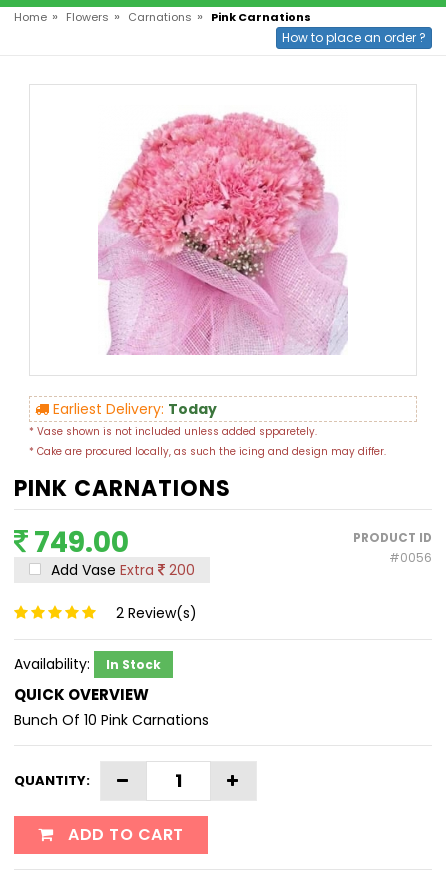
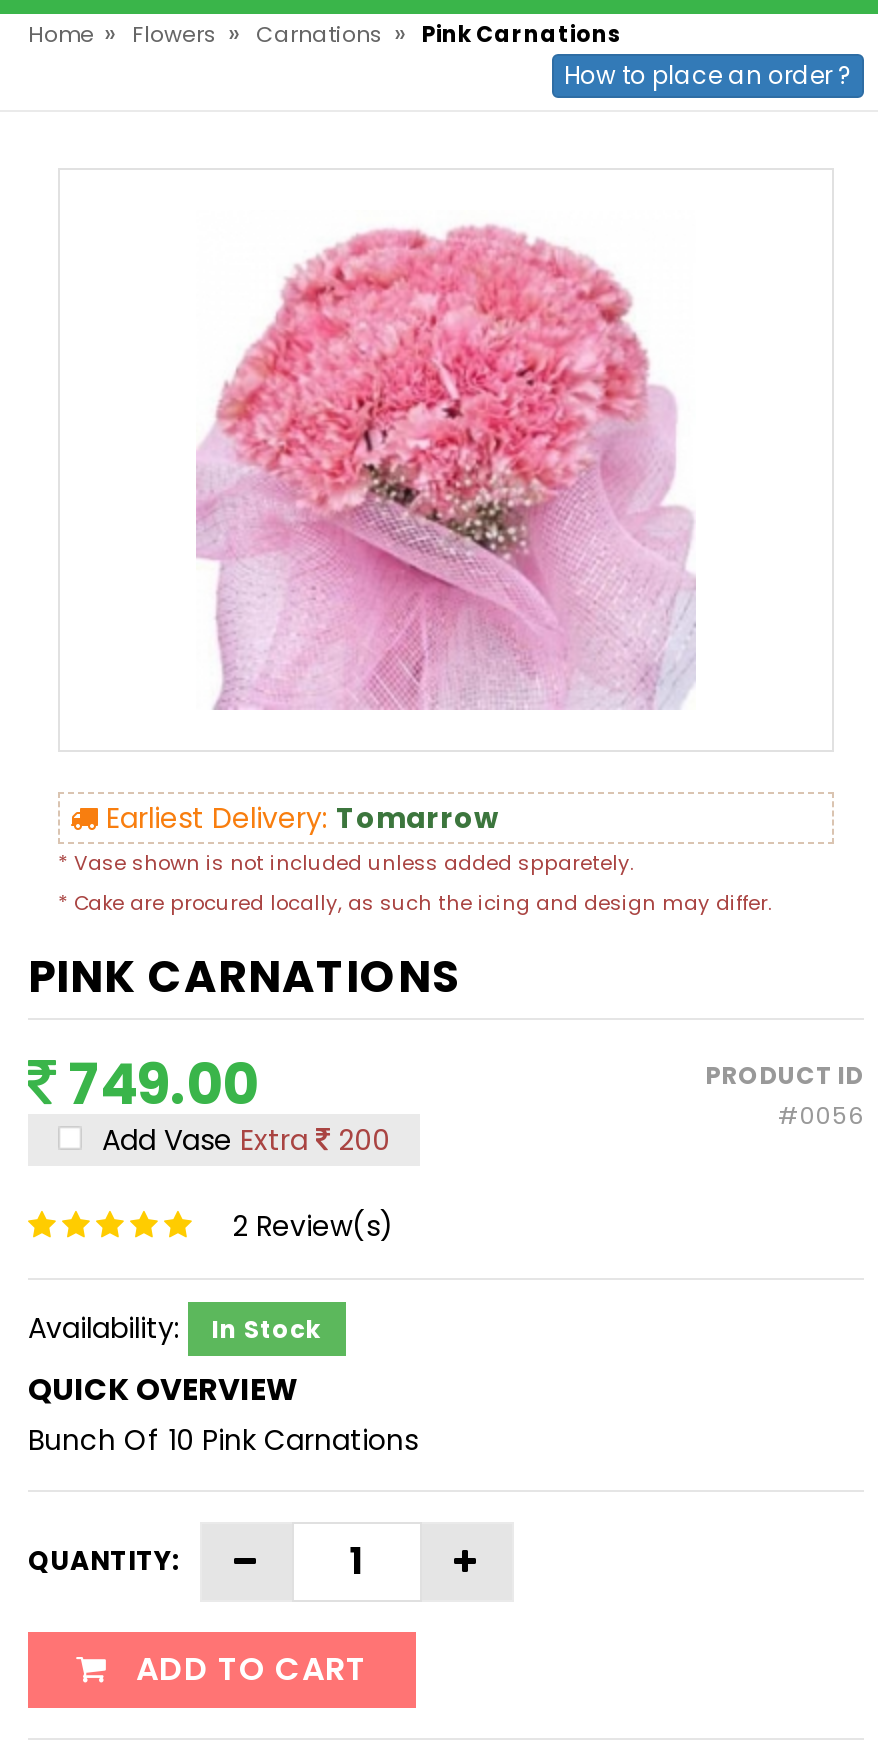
[49,399,217,419] Earliest Delivery: Today -> [98,798,498,838] Earliest Delivery: Tomarrow

